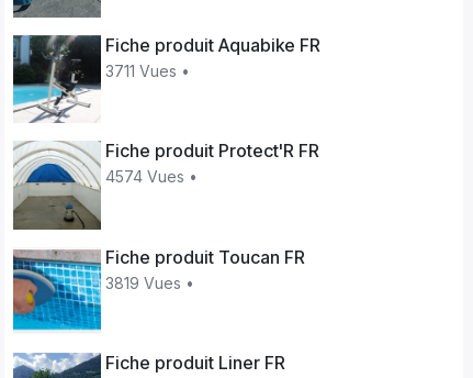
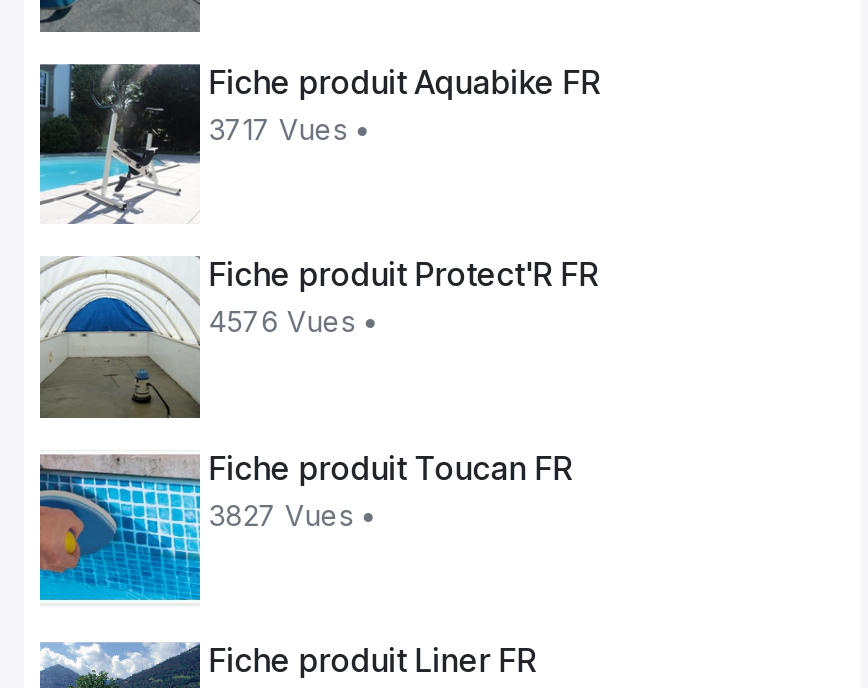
[106,61,190,80] 3711 Vues • -> [209,112,371,146] 3717 Vues •
[106,167,198,186] 4574 Vues • -> [209,305,379,339] 4576 Vues •
[106,273,195,292] 3819 Vues • -> [209,497,377,531] 3827 Vues •

